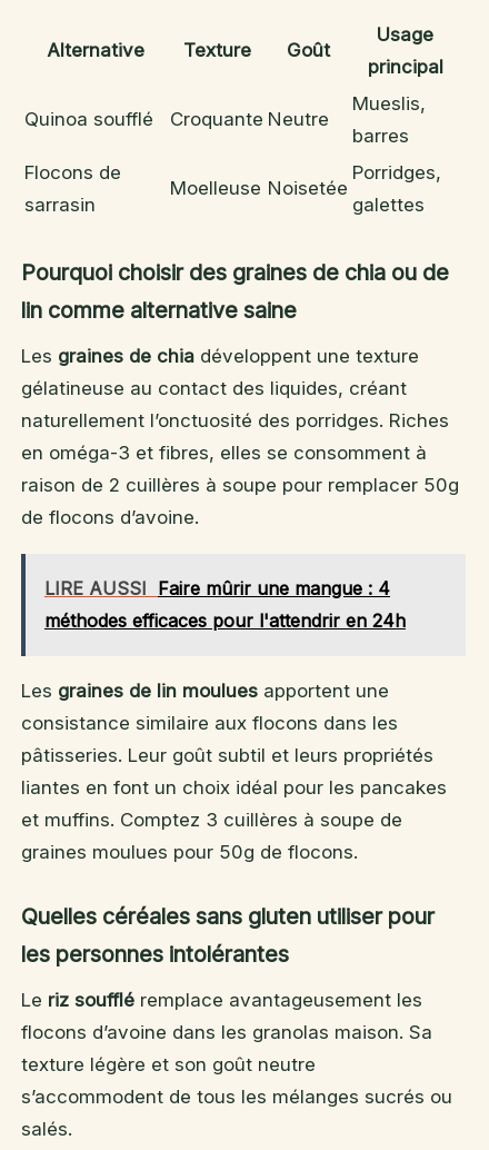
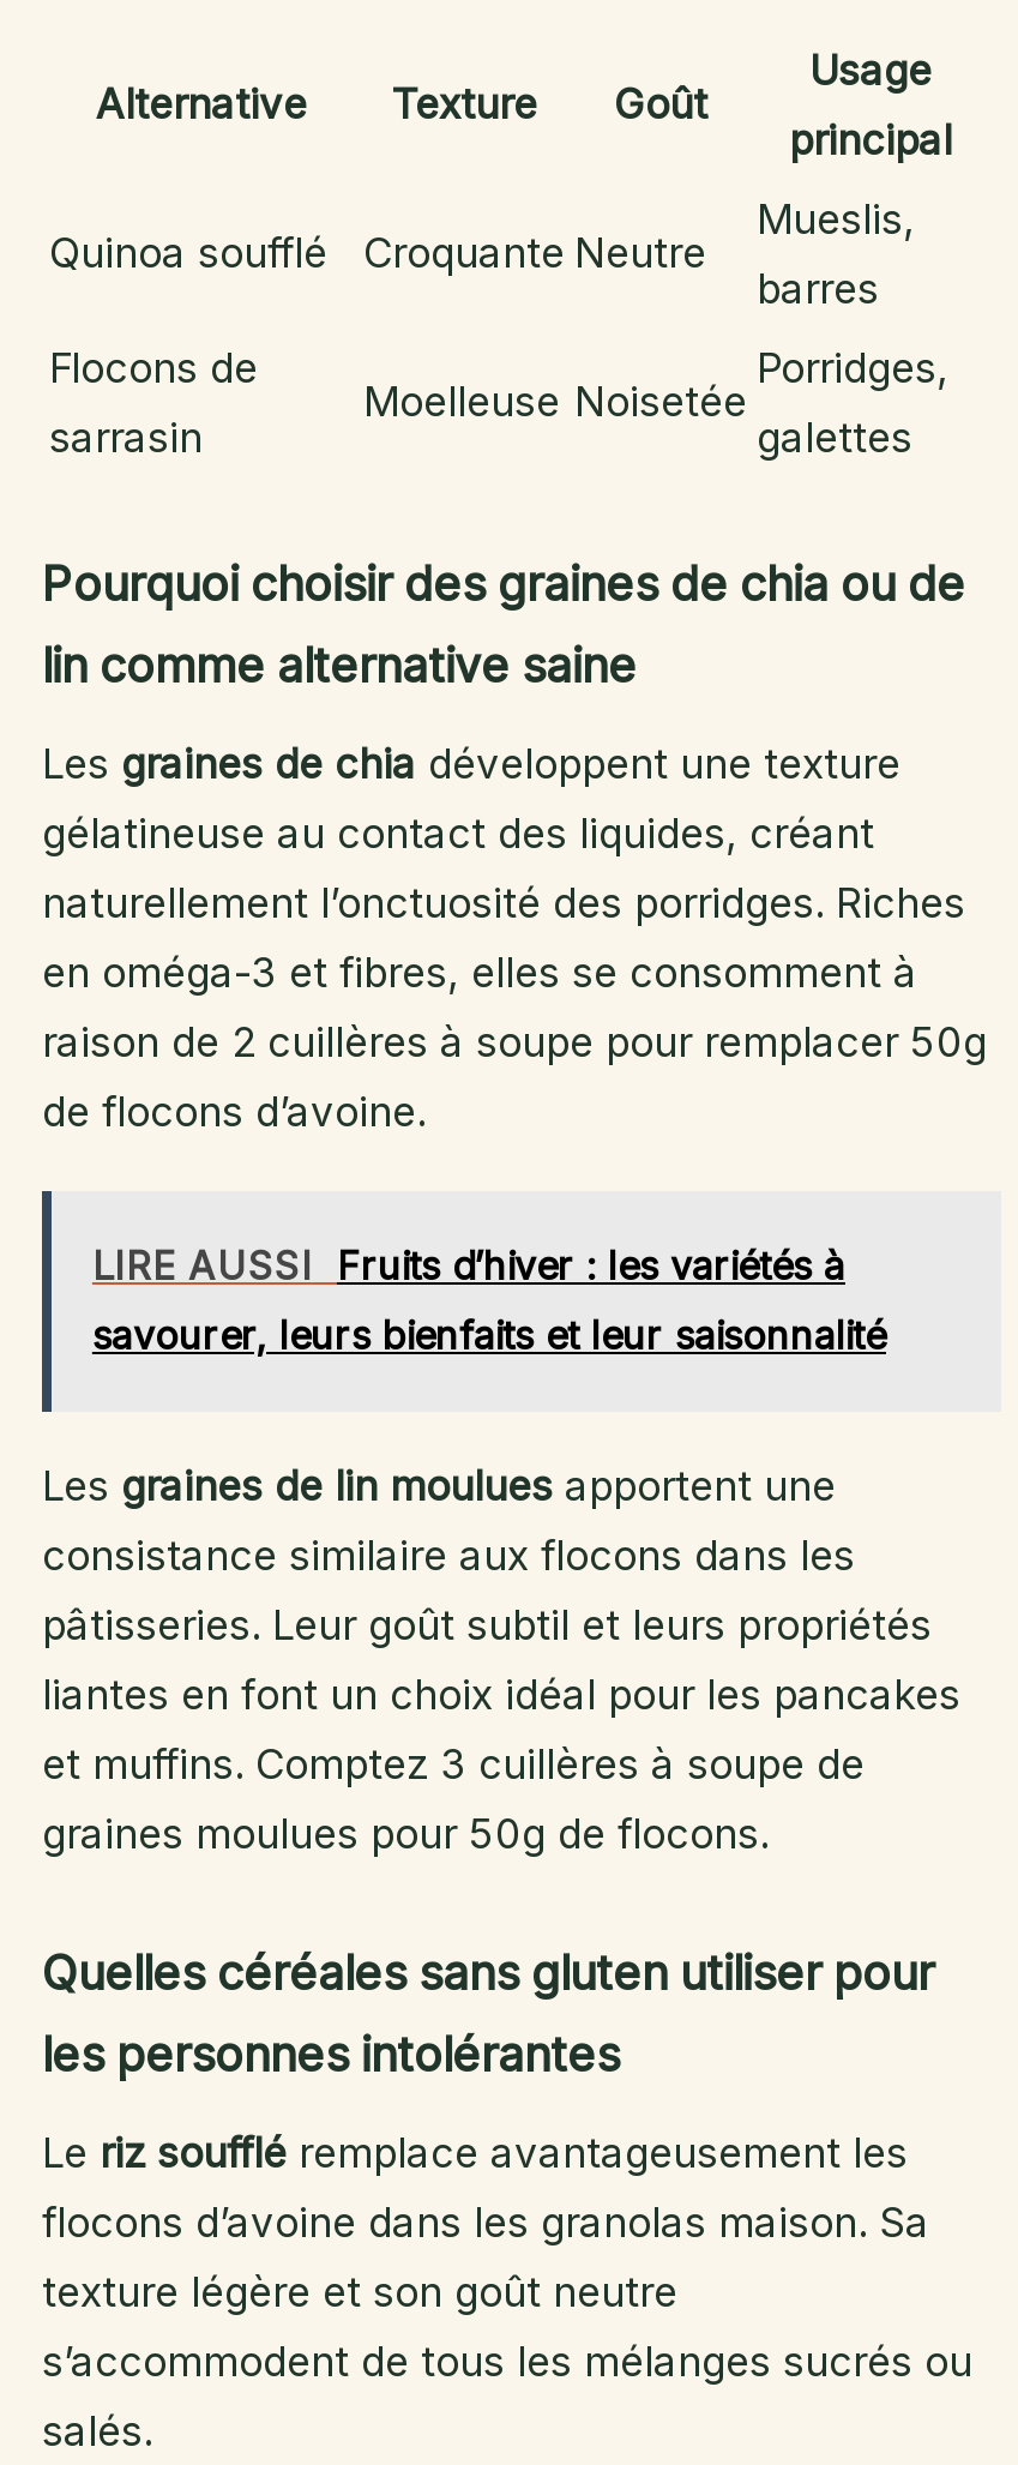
[44,577,406,632] LIRE AUSSI Faire mûrir une mangue : 4 | méthodes efficaces pour l'attendrir en 24h -> [92,1241,886,1359] LIRE AUSSI Fruits d’hiver : les variétés à | savourer, leurs bienfaits et leur saisonnalité

